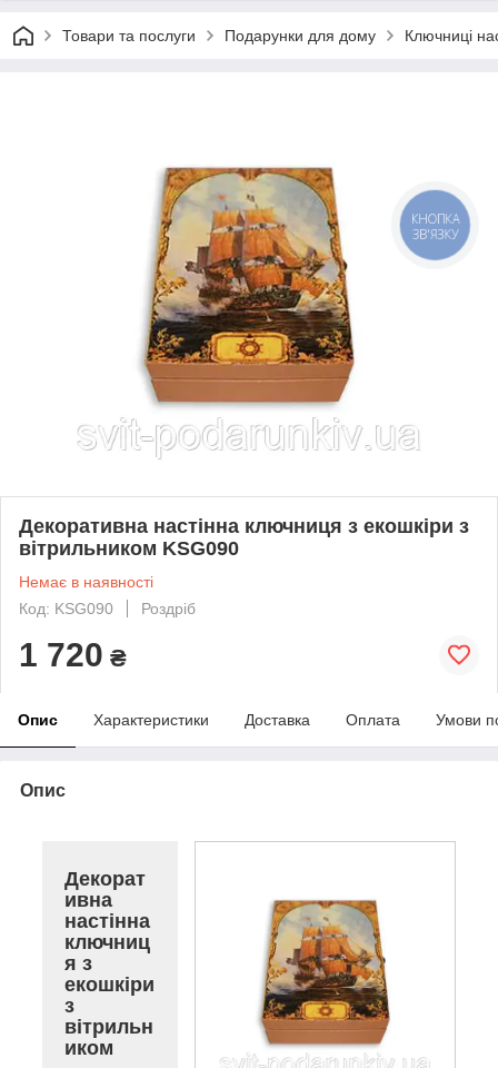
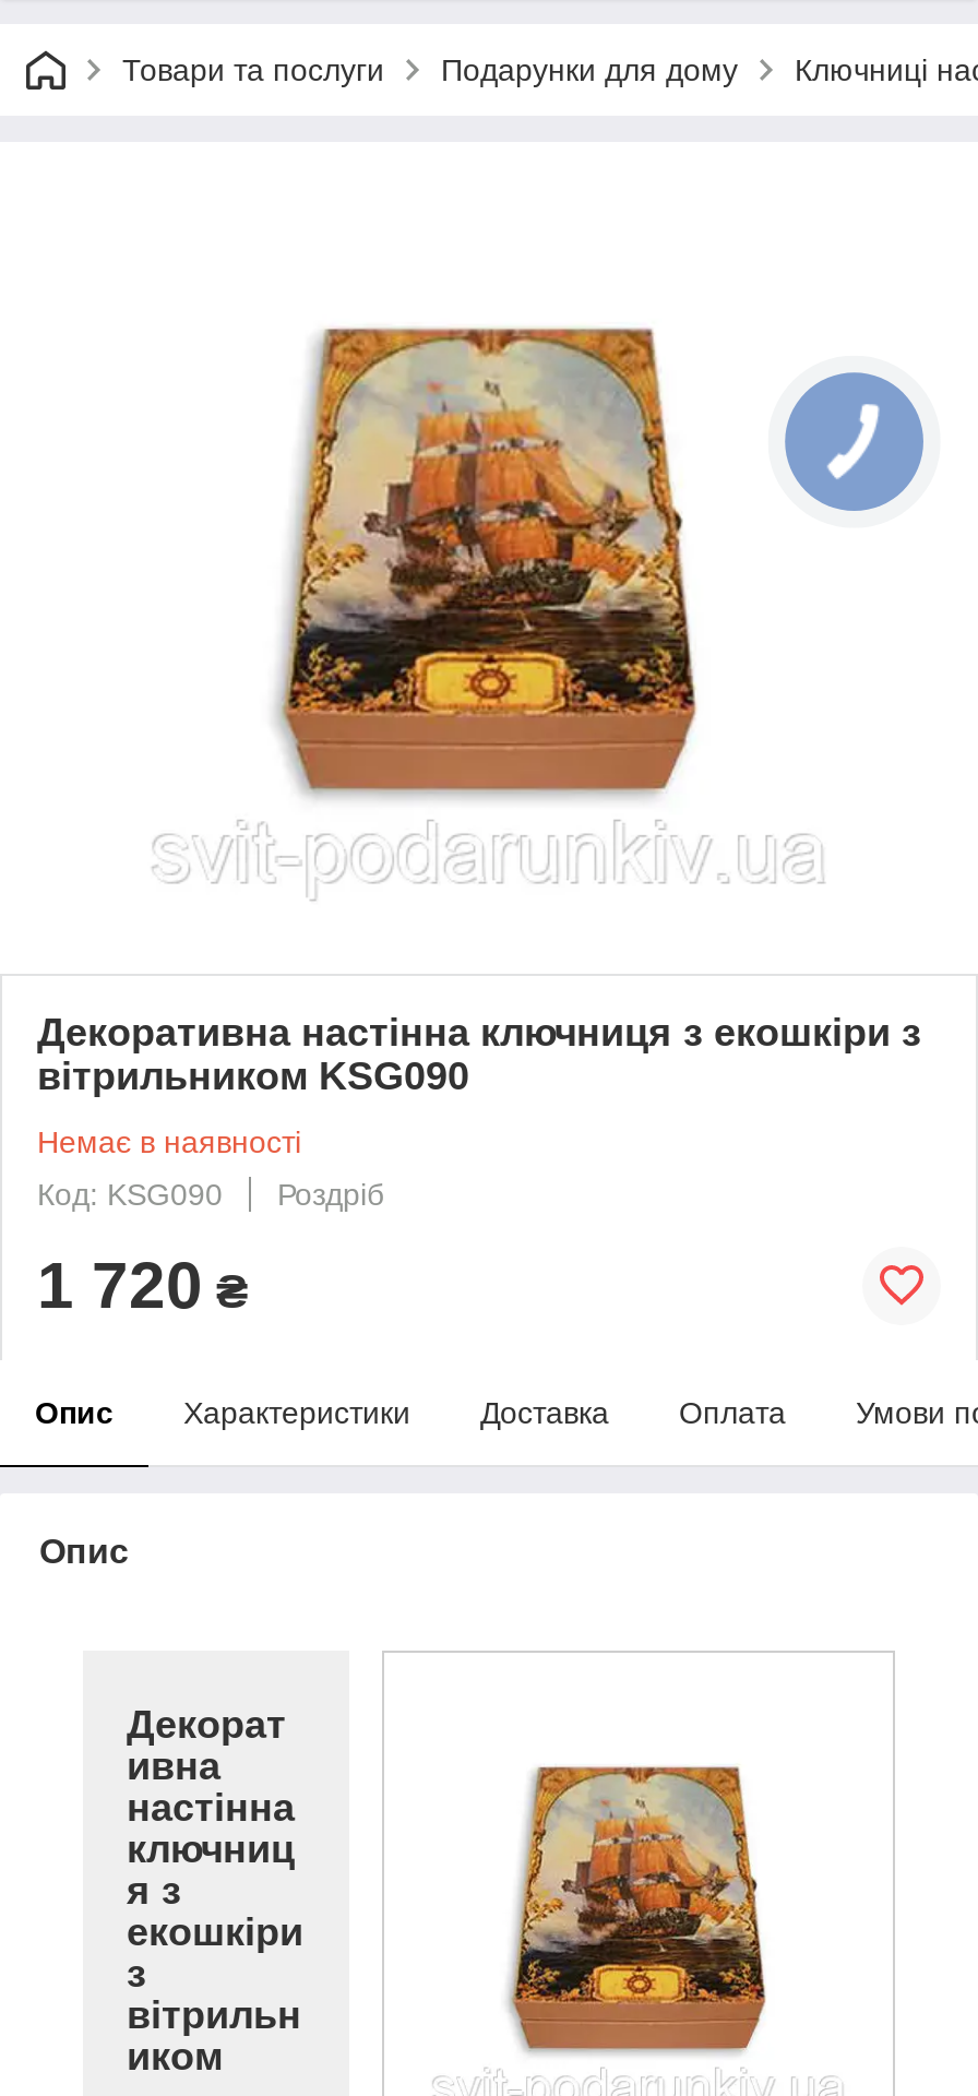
[411,211,459,243] КНОПКА | ЗВ'ЯЗКУ -> none

